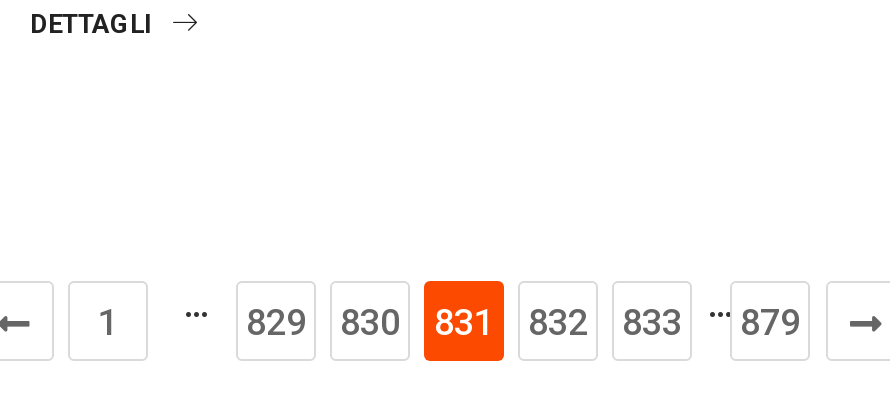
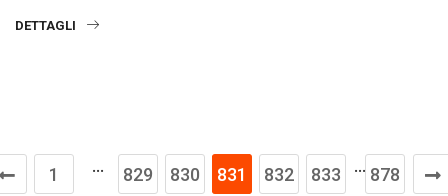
[708,283,800,343] … 879 -> [354,155,400,185] … 878

